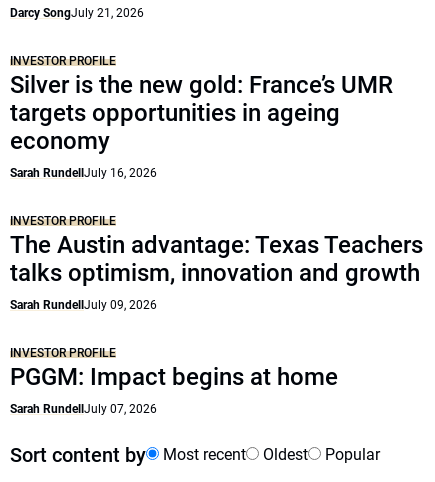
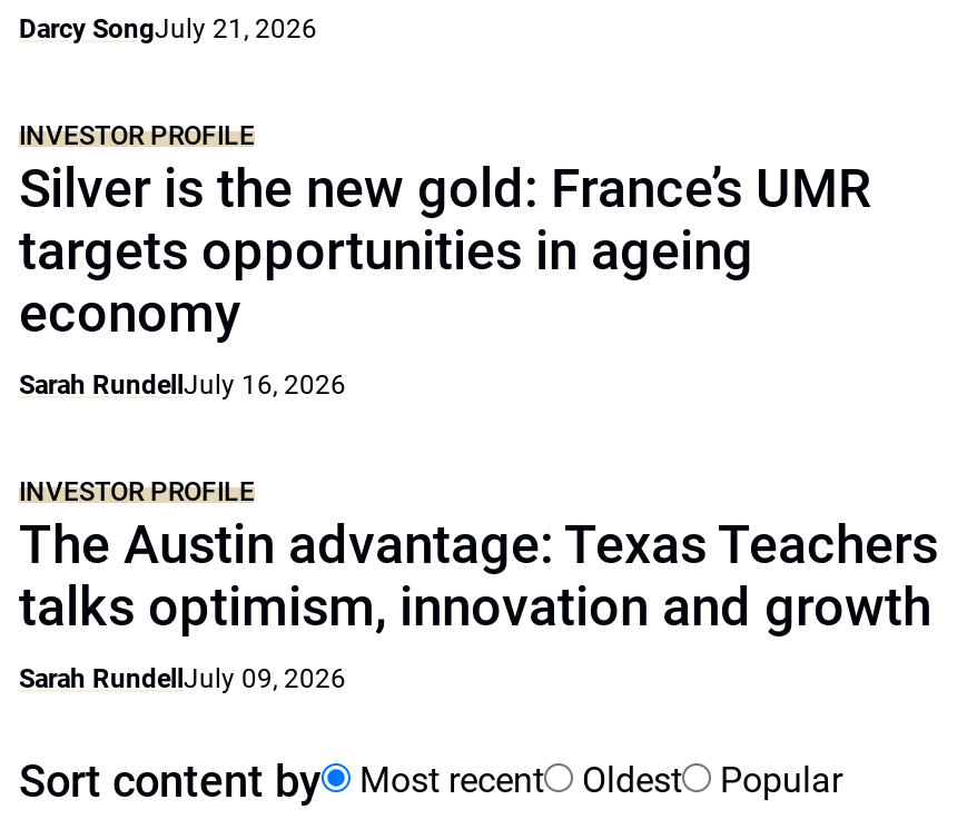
[10,346,338,416] INVESTOR PROFILE | PGGM: Impact begins at home | Sarah RundellJuly 07, 2026 -> none

